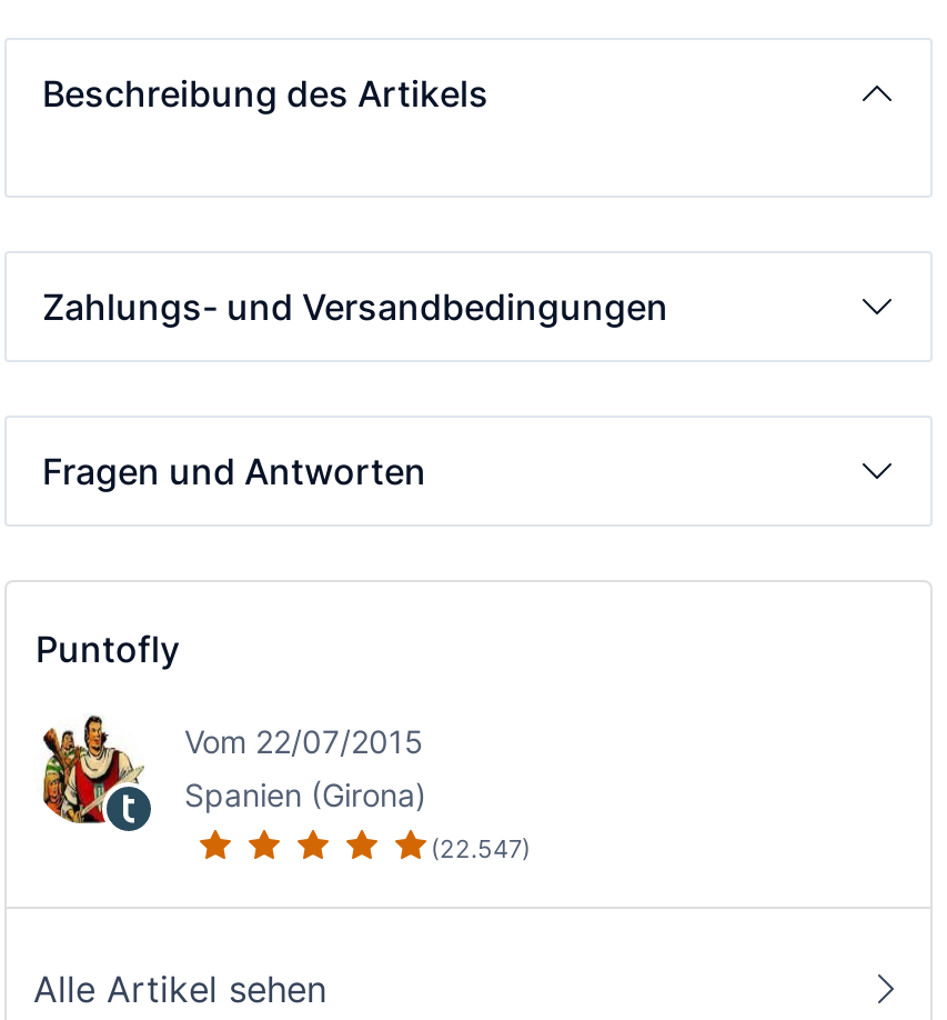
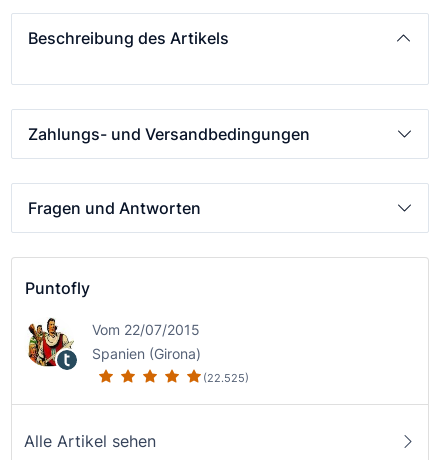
[431,832,531,864] (22.547) -> [203,371,249,385] (22.525)

